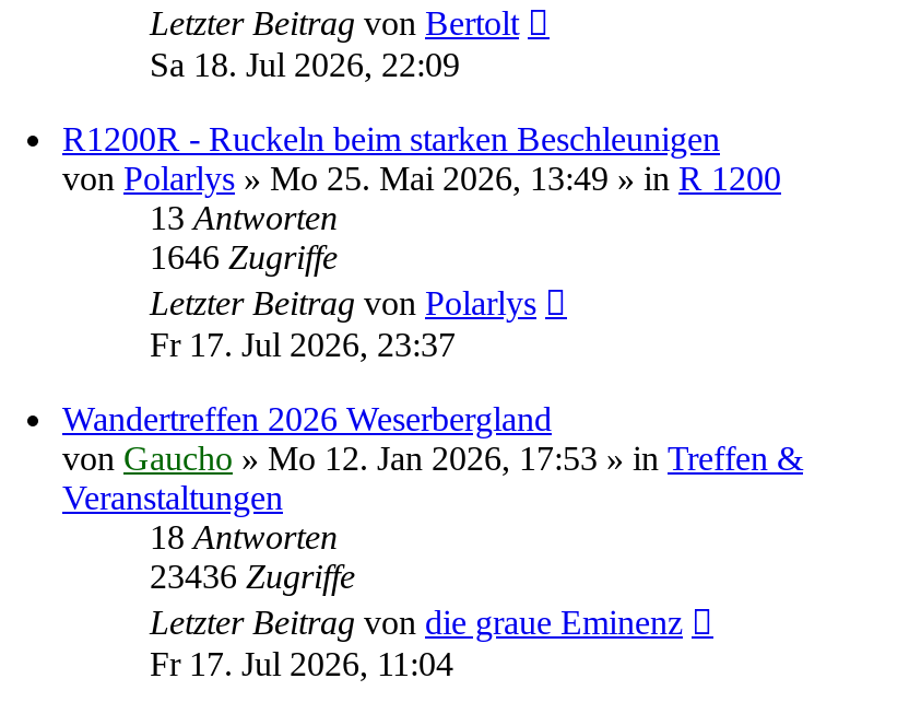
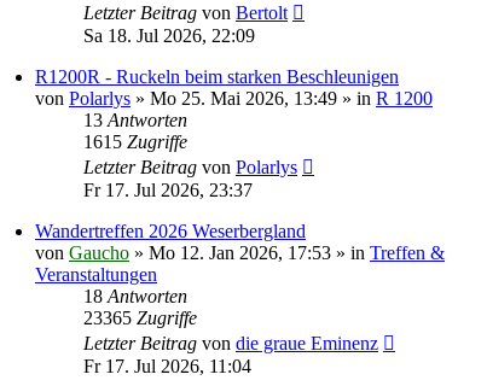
[150,238,338,275] 1646 Zugriffe -> [83,131,187,152] 1615 Zugriffe
[150,557,355,595] 23436 Zugriffe -> [83,307,197,328] 23365 Zugriffe

